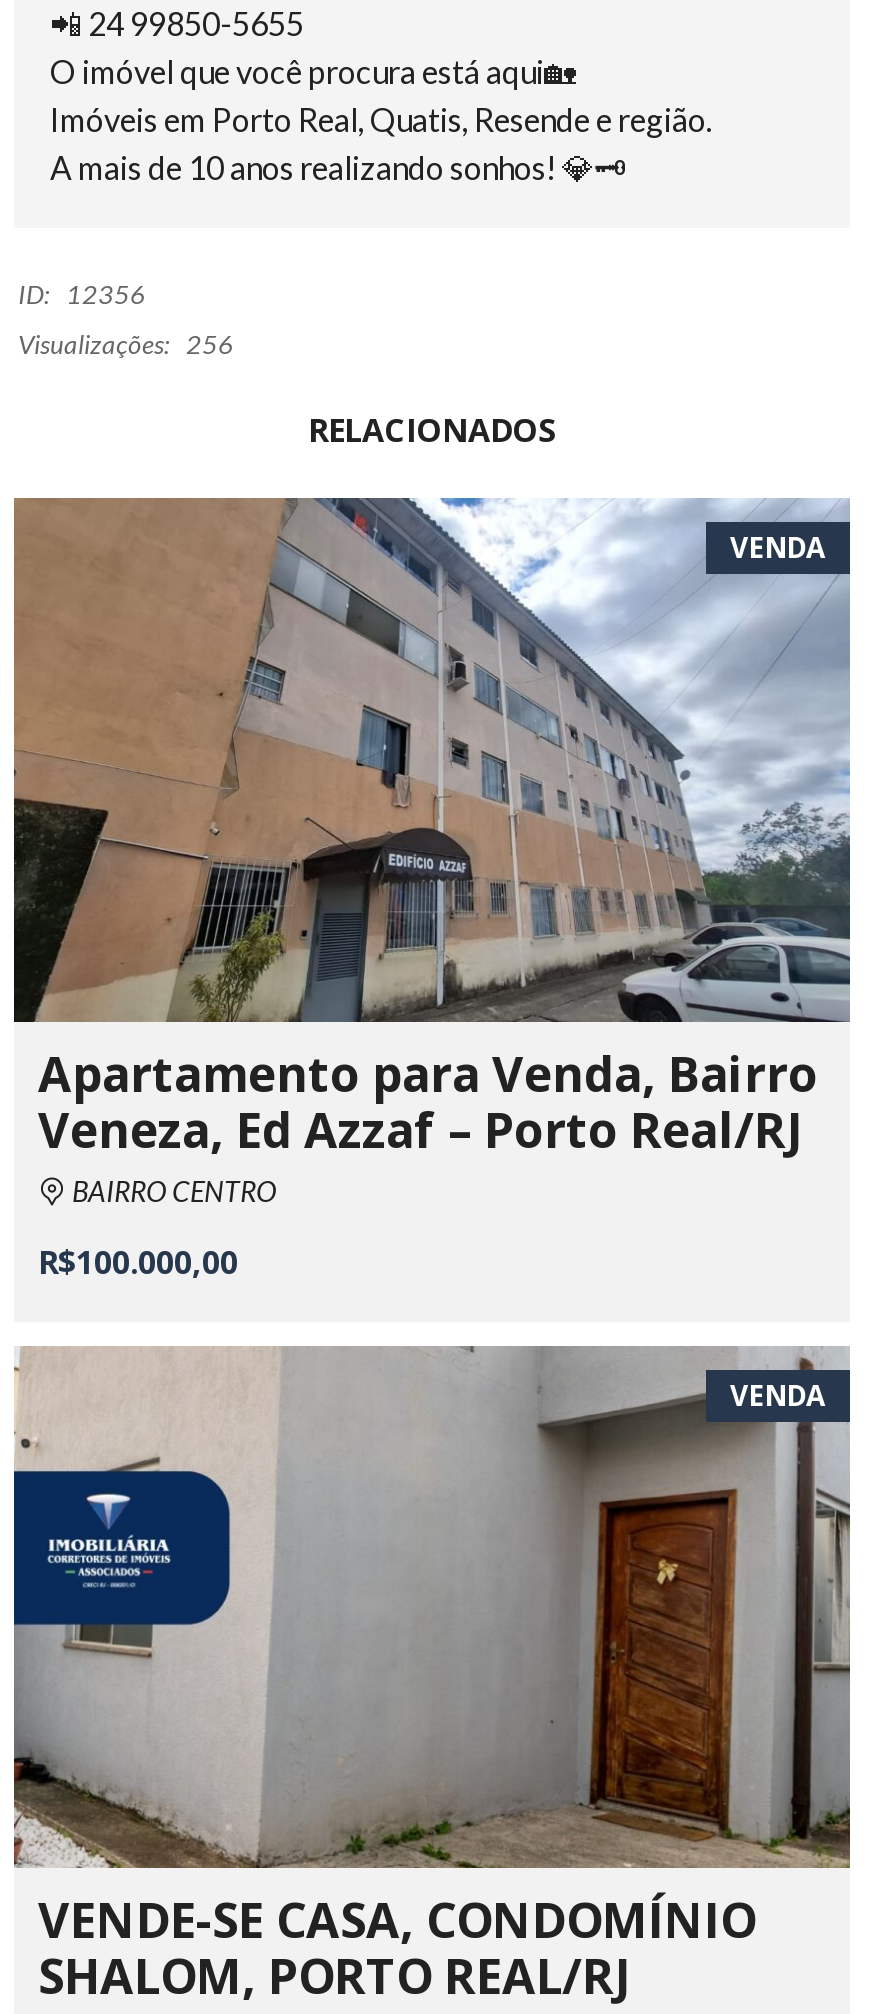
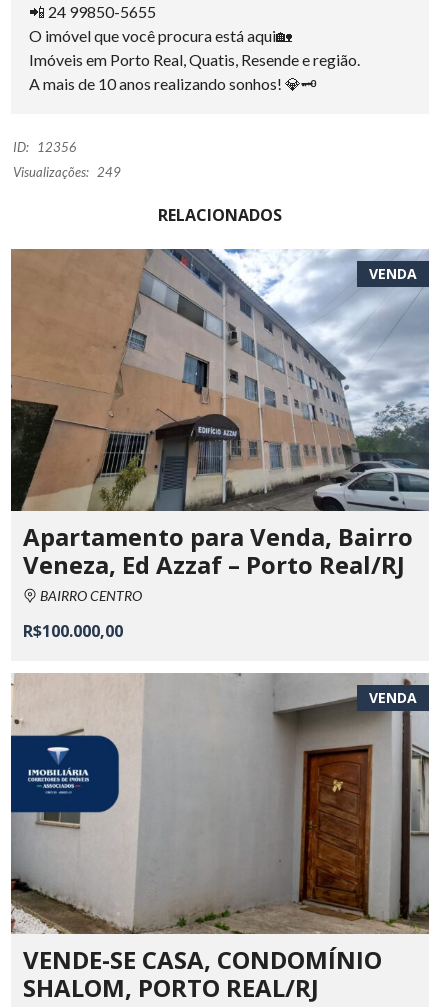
[18,329,234,361] Visualizações: 256 -> [13,164,121,180] Visualizações: 249

